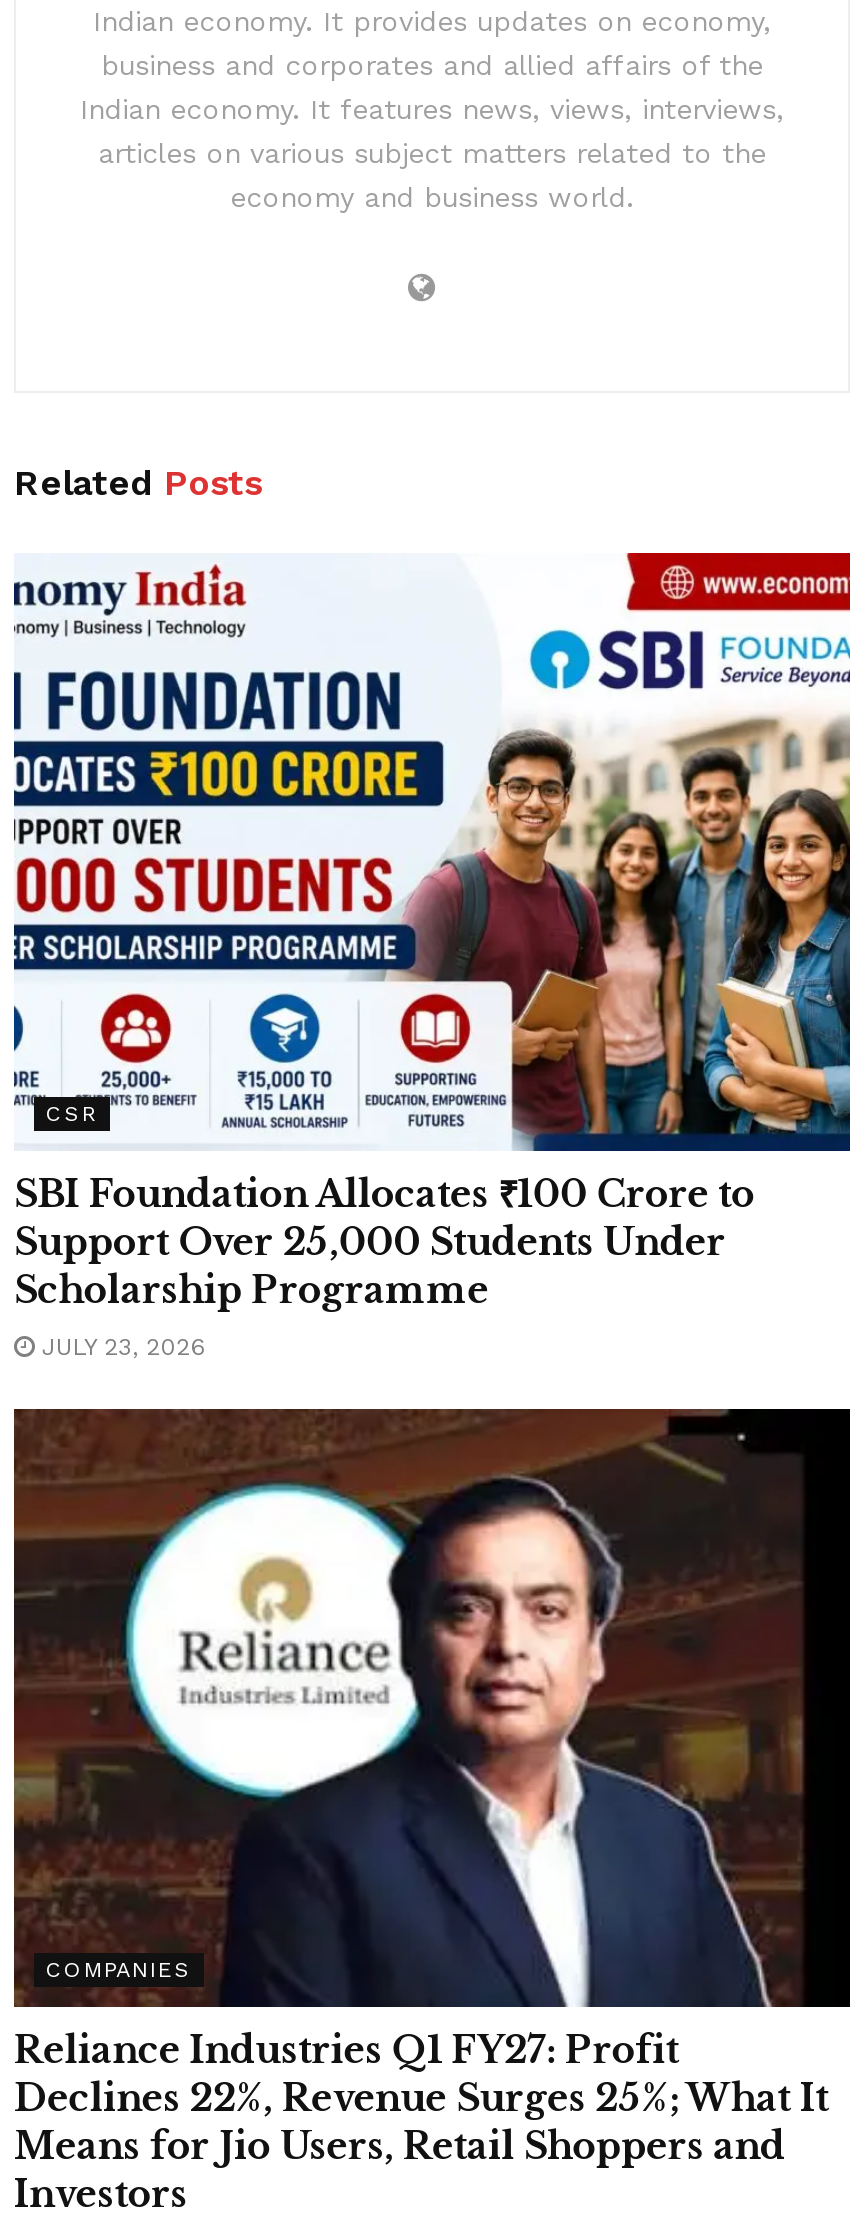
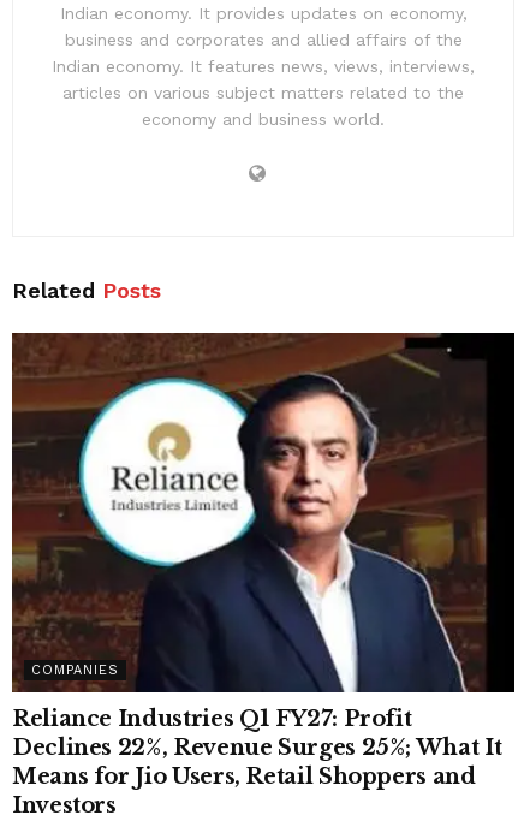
[12,552,852,1361] [image] | CSR | SBI Foundation Allocates ₹100 Crore to | Support Over 25,000 Students Under | Scholarship Programme | JULY 23, 2026 -> none

